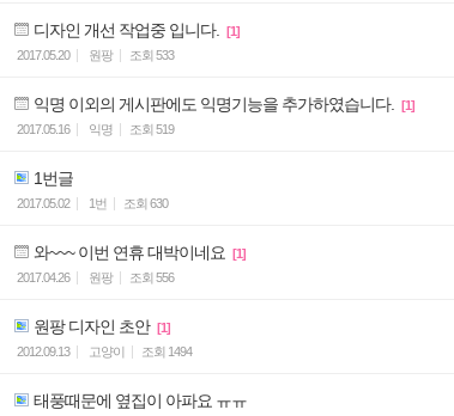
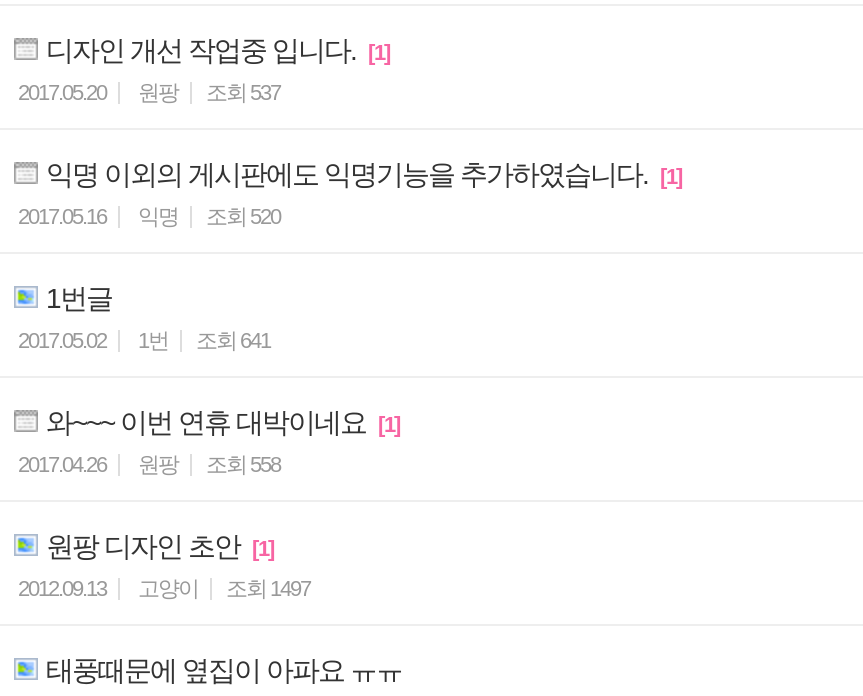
[17,48,174,62] 2017.05.20 원팡 조회 533 -> [18,80,280,104] 2017.05.20 원팡 조회 537
[17,122,174,136] 2017.05.16 익명 조회 519 -> [18,204,280,228] 2017.05.16 익명 조회 520
[17,196,168,210] 2017.05.02 1번 조회 630 -> [18,328,270,352] 2017.05.02 1번 조회 641
[17,270,174,285] 2017.04.26 원팡 조회 556 -> [18,452,280,476] 2017.04.26 원팡 조회 558
[17,344,192,359] 2012.09.13 고양이 조회 1494 -> [18,576,310,600] 2012.09.13 고양이 조회 1497

